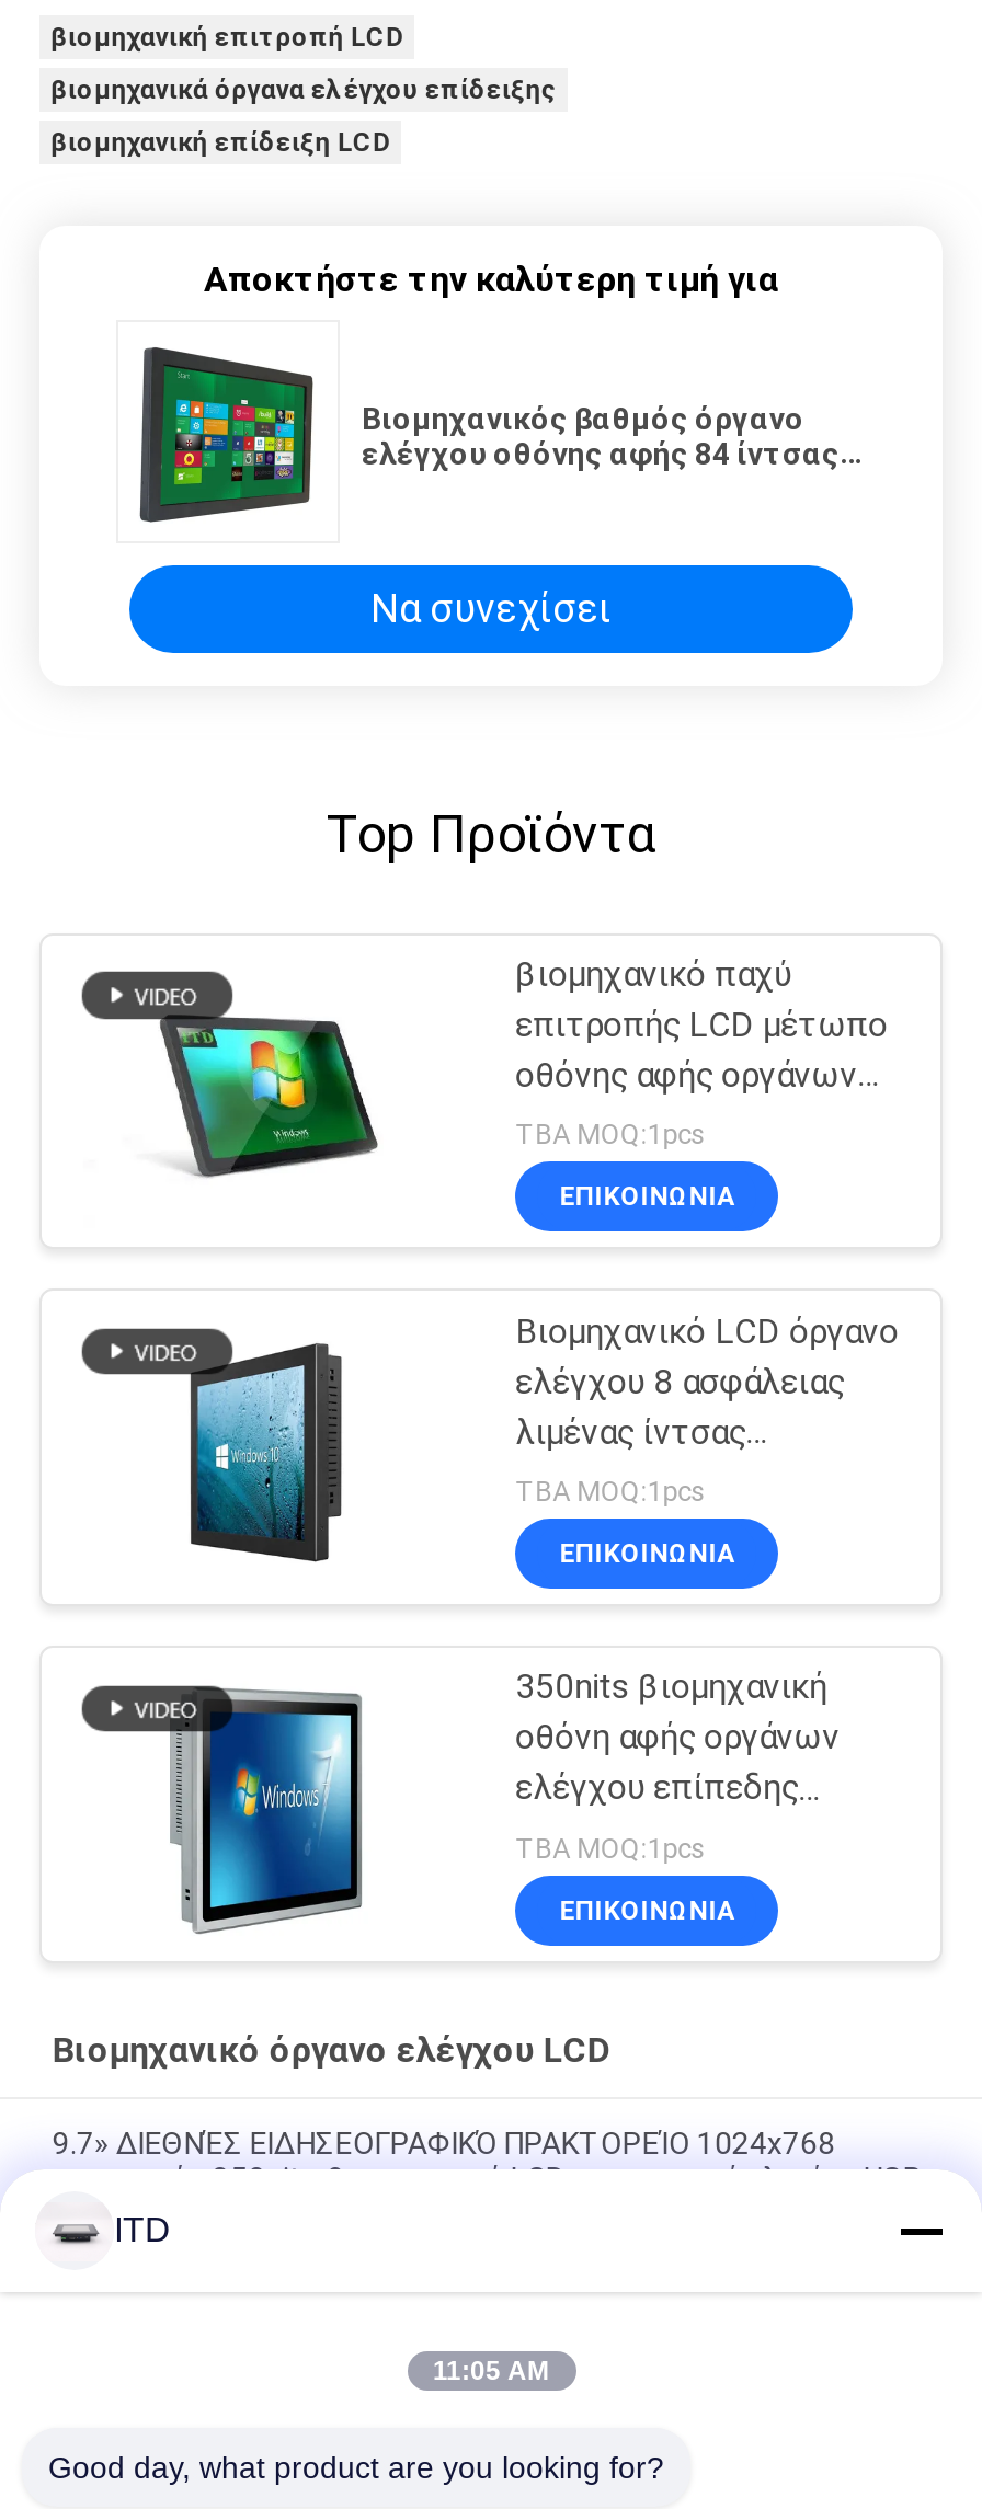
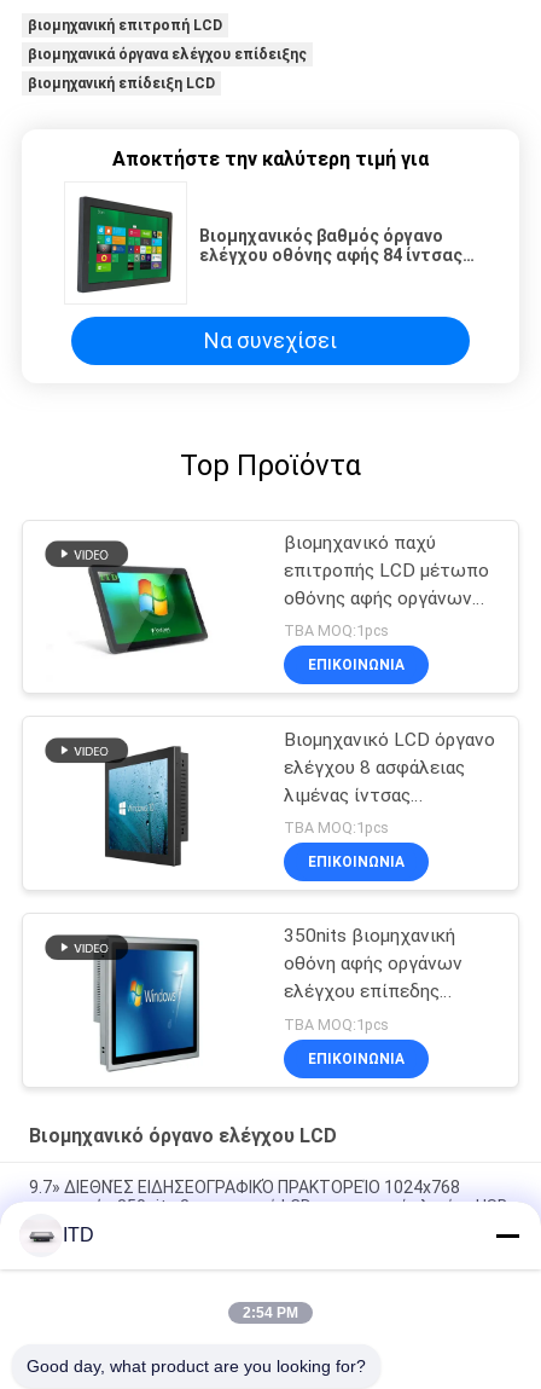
[433,2356,549,2386] 11:05 AM -> [243,1304,298,1321] 2:54 PM

